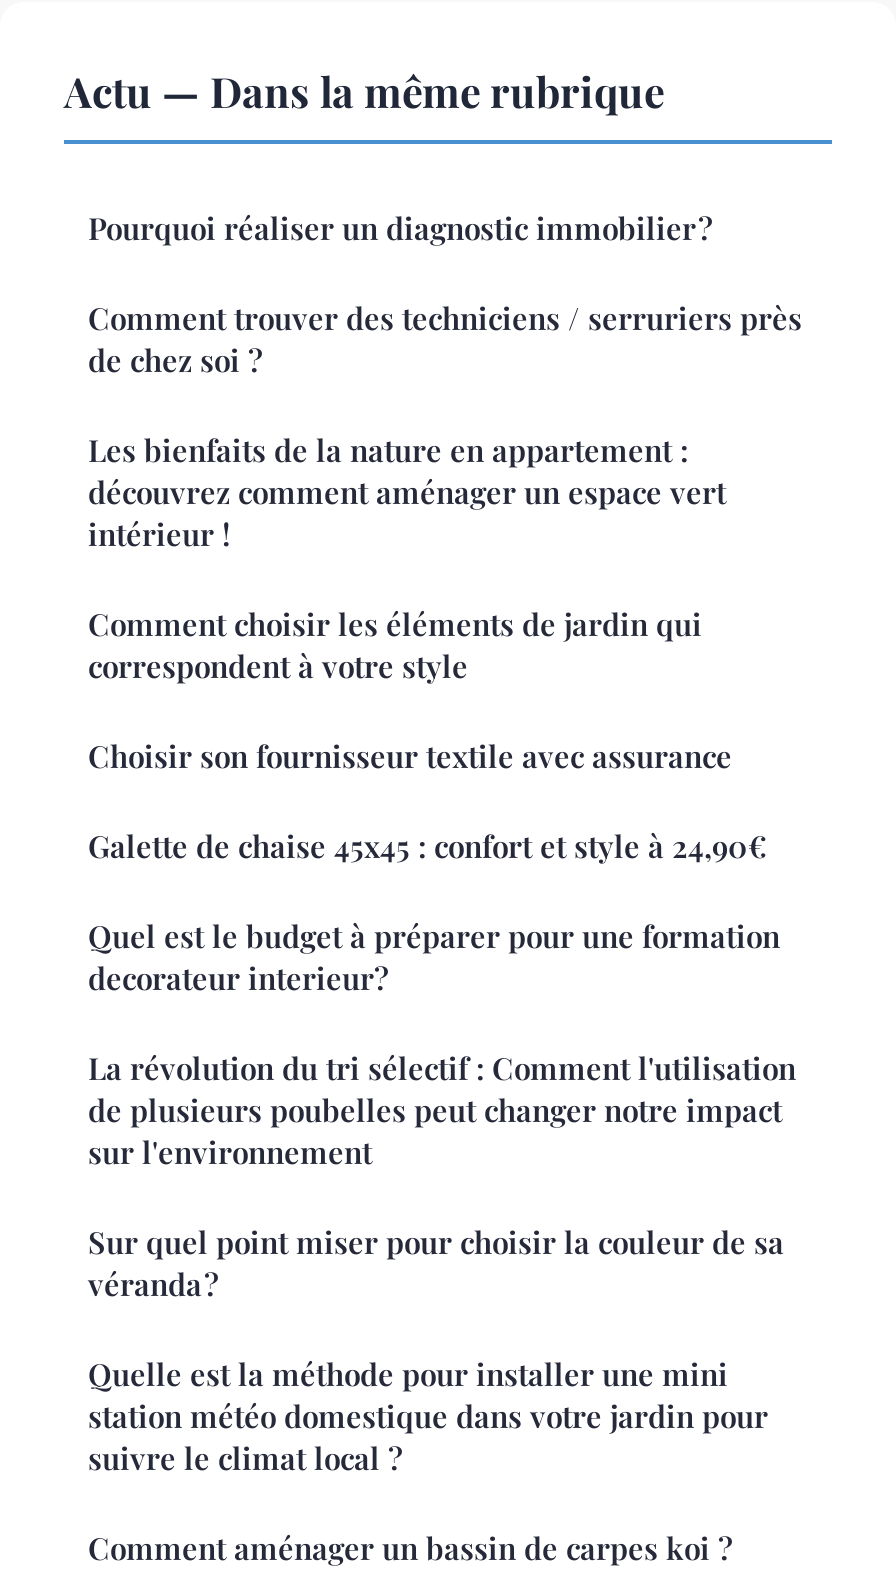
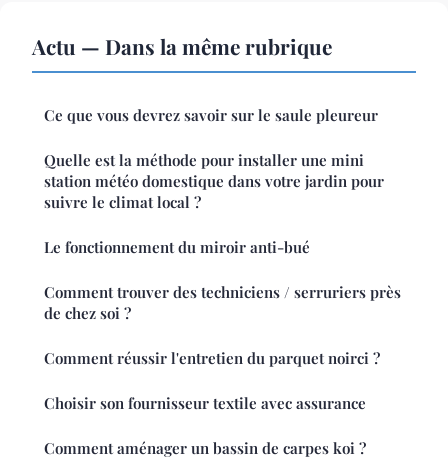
[88,208,796,1304] Pourquoi réaliser un diagnostic immobilier ? | Les bienfaits de la nature en appartement : | découvrez comment aménager un espace vert | intérieur ! | Comment choisir les éléments de jardin qui | correspondent à votre style | Galette de chaise 45x45 : confort et style à 24,90€ | Quel est le budget à préparer pour une formation | decorateur interieur? | La révolution du tri sélectif : Comment l'utilisation | de plusieurs poubelles peut changer notre impact | sur l'environnement | Sur quel point miser pour choisir la couleur de sa | véranda ? -> [44,105,378,125] Ce que vous devrez savoir sur le saule pleureur
moved [88,298,802,380] -> [44,282,401,323]: Comment trouver des techniciens / serruriers près | de chez soi ?
moved [88,736,732,776] -> [44,393,366,413]: Choisir son fournisseur textile avec assurance
moved [88,1354,768,1478] -> [44,150,384,212]: Quelle est la méthode pour installer une mini | station météo domestique dans votre jardin pour | suivre le climat local ?
none -> [44,237,380,368] Le fonctionnement du miroir anti-bué | Comment réussir l'entretien du parquet noirci ?

